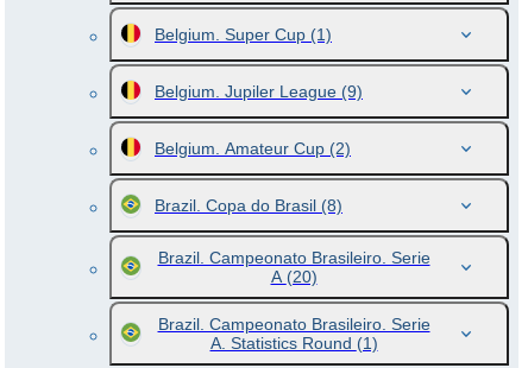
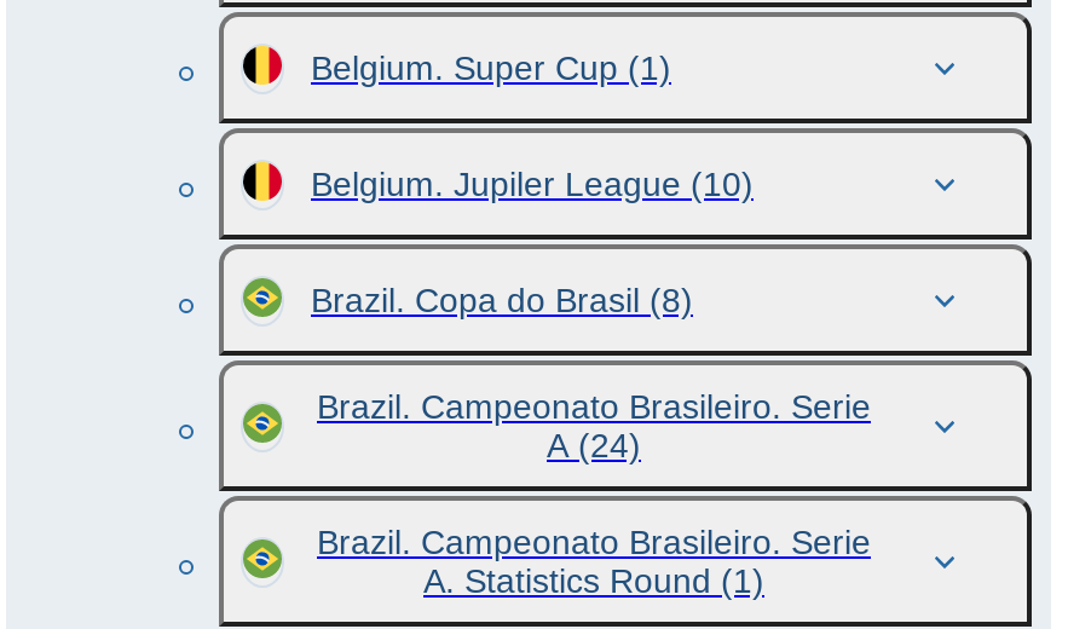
[155,82,363,158] Belgium. Jupiler League (9) | Belgium. Amateur Cup (2) -> [311,165,754,203] Belgium. Jupiler League (10)
[271,267,317,286] A (20) -> [547,426,641,464] A (24)

